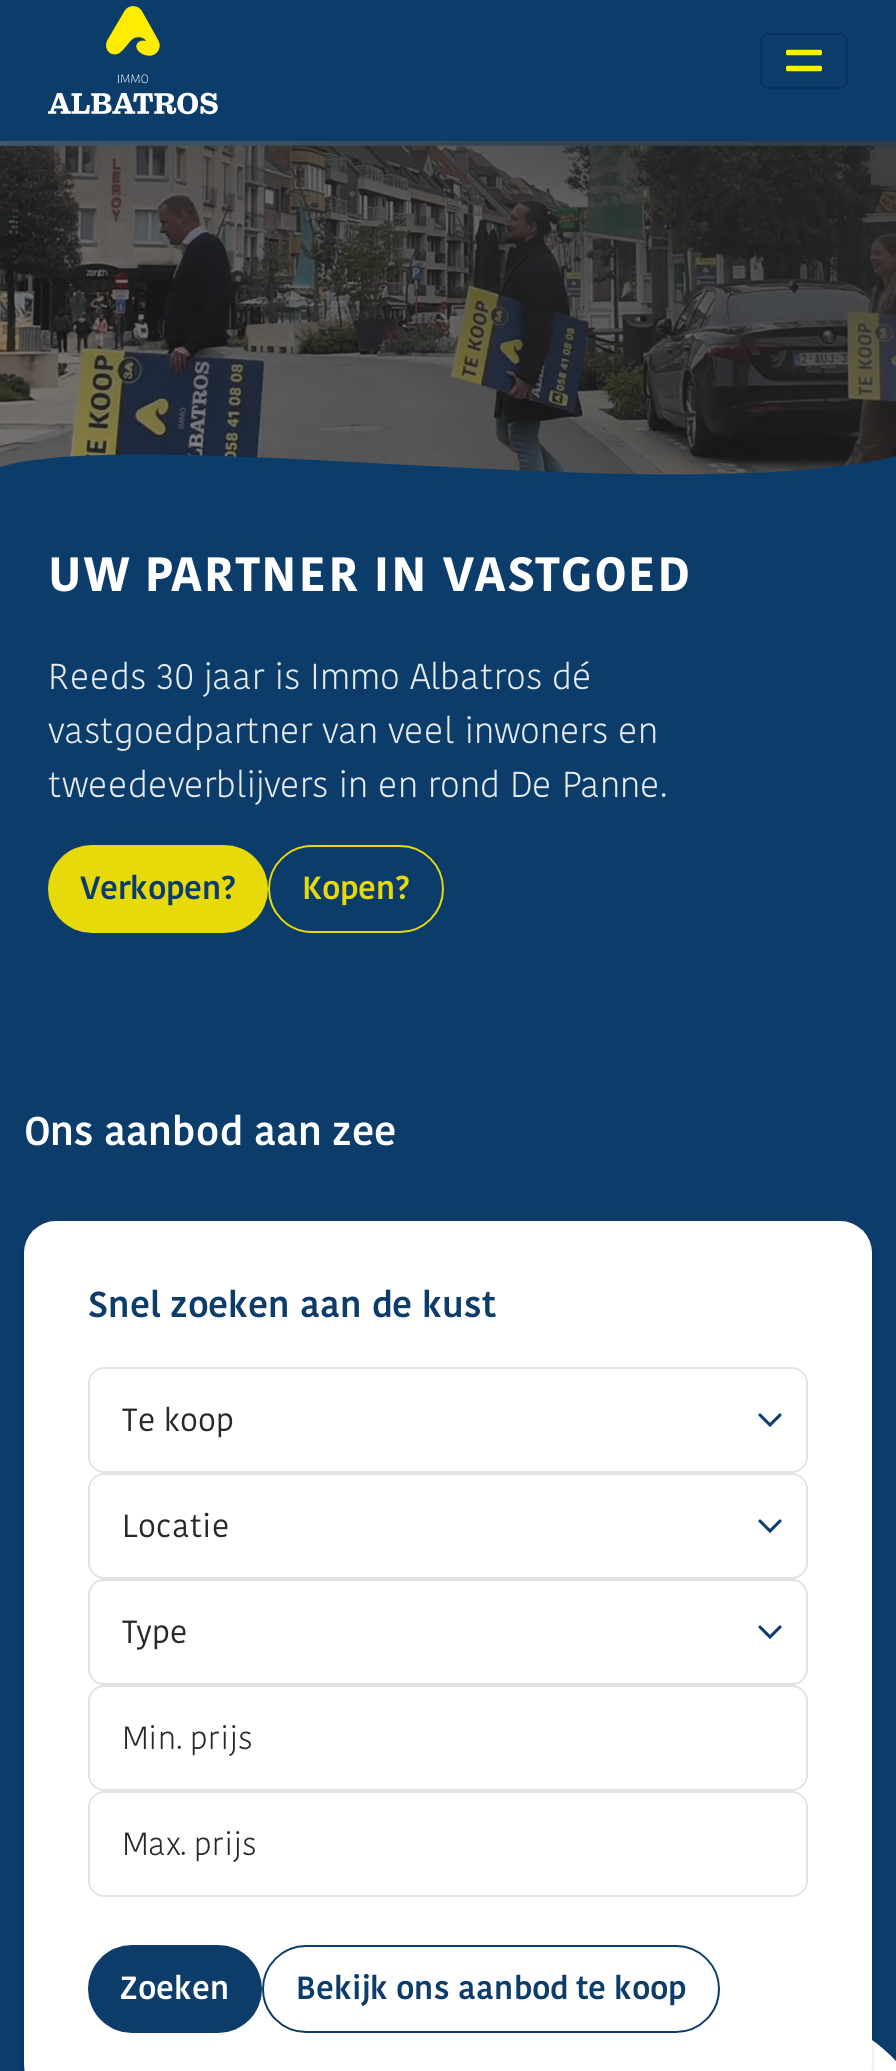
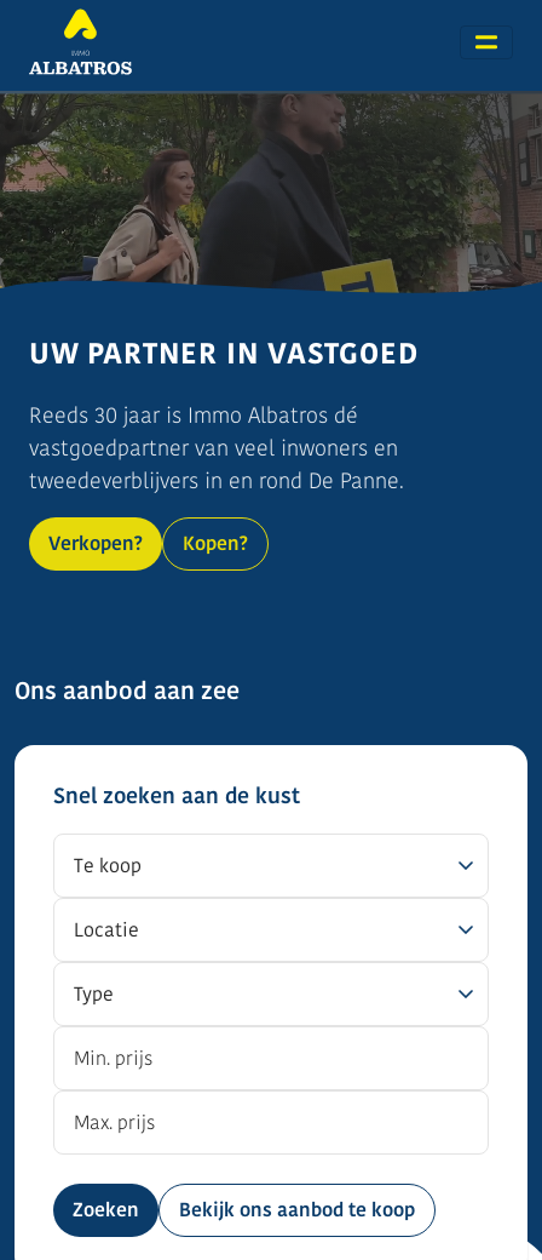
[6,149,890,475] [image] -> [4,94,538,293] [image]

